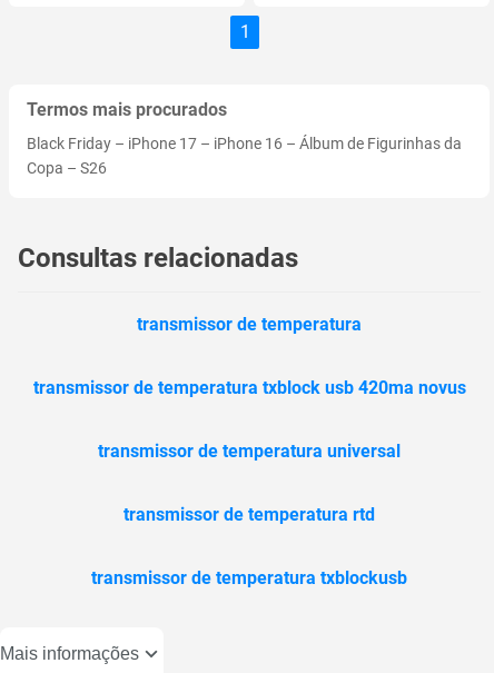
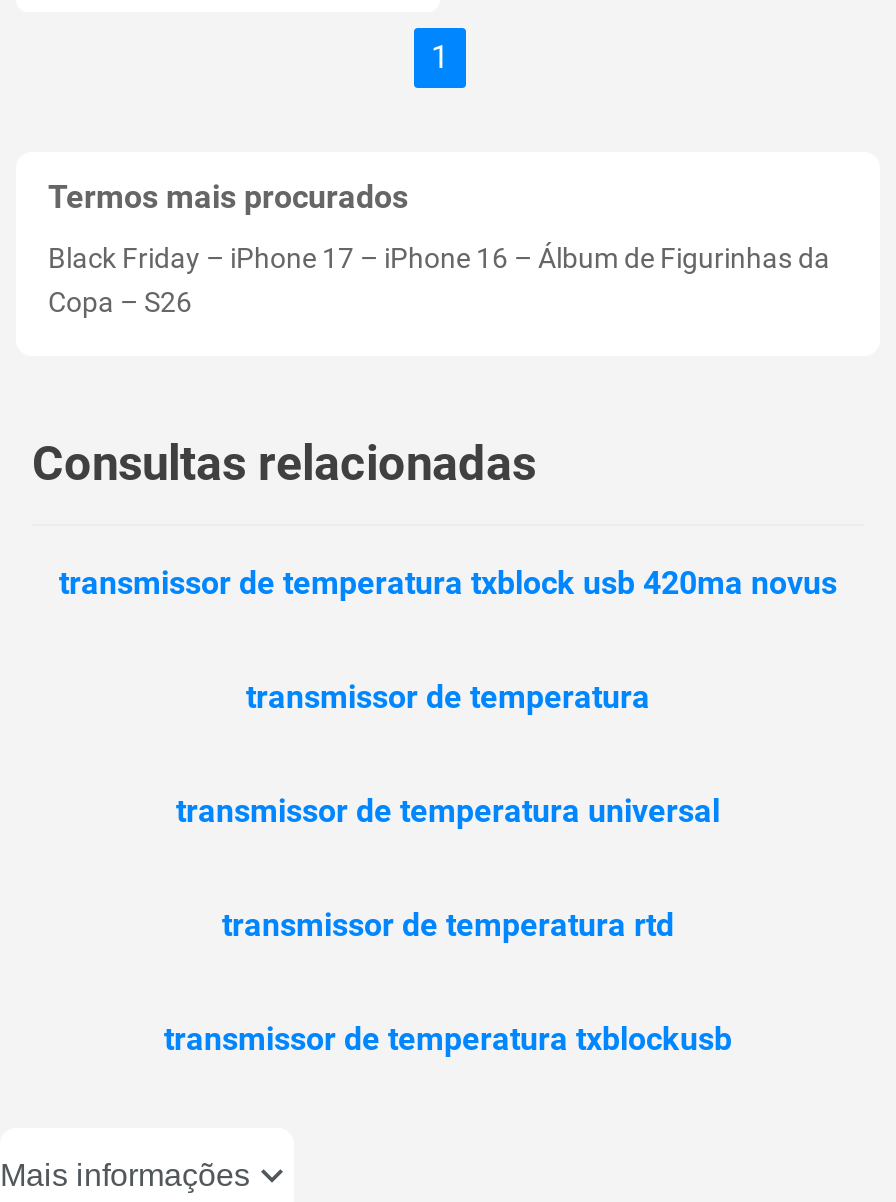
moved [137,314,362,335] -> [246,677,650,715]: transmissor de temperatura
moved [33,378,466,399] -> [59,563,837,601]: transmissor de temperatura txblock usb 420ma novus

